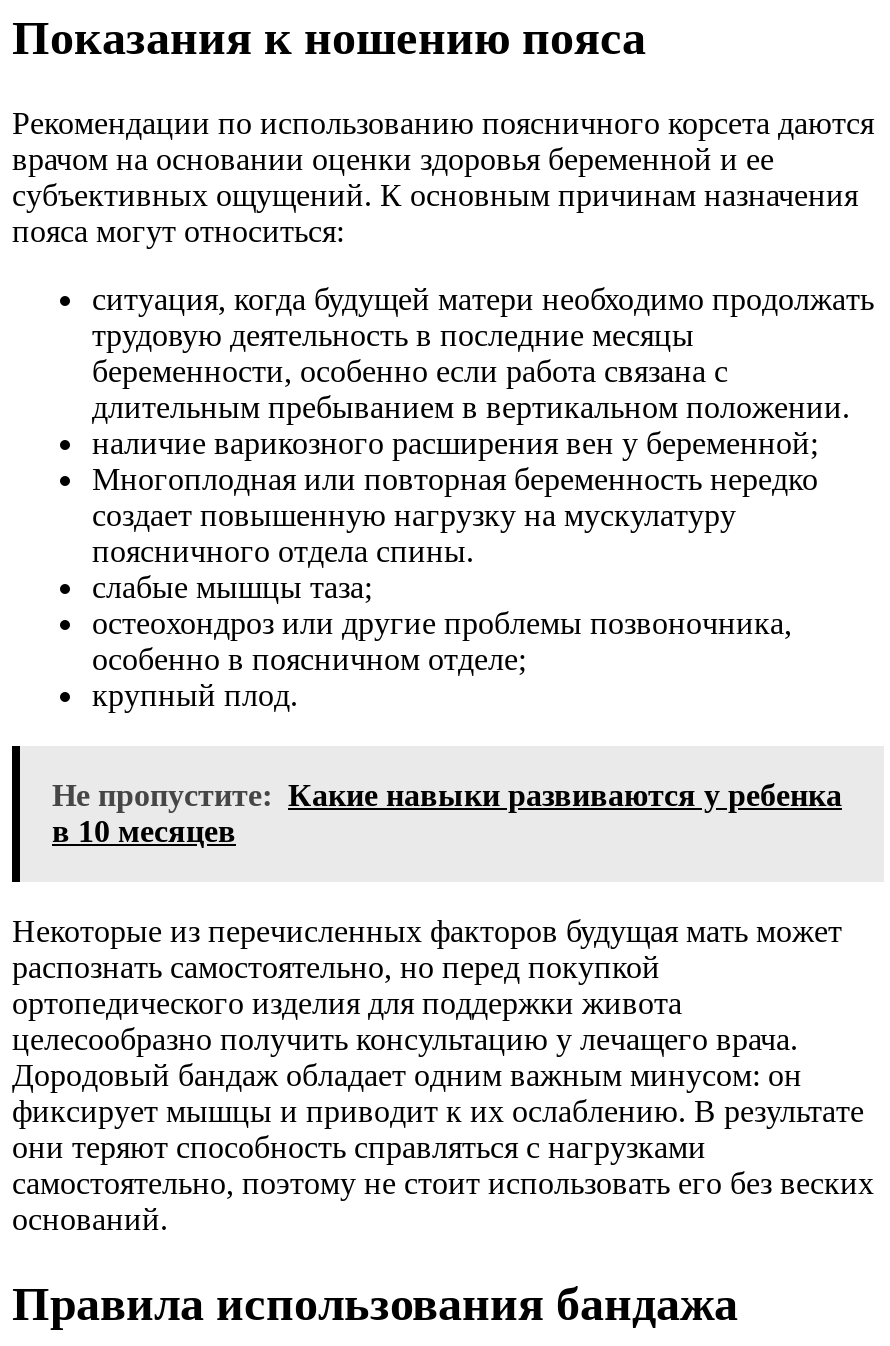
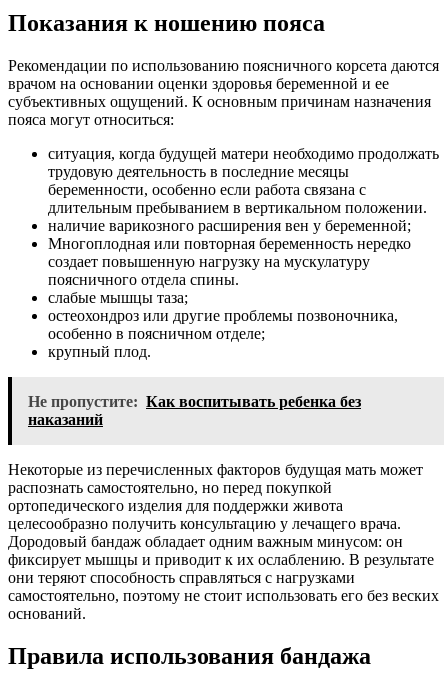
[52,778,842,848] Не пропустите: Какие навыки развиваются у ребенка | в 10 месяцев -> [28,393,361,428] Не пропустите: Как воспитывать ребенка без | наказаний

